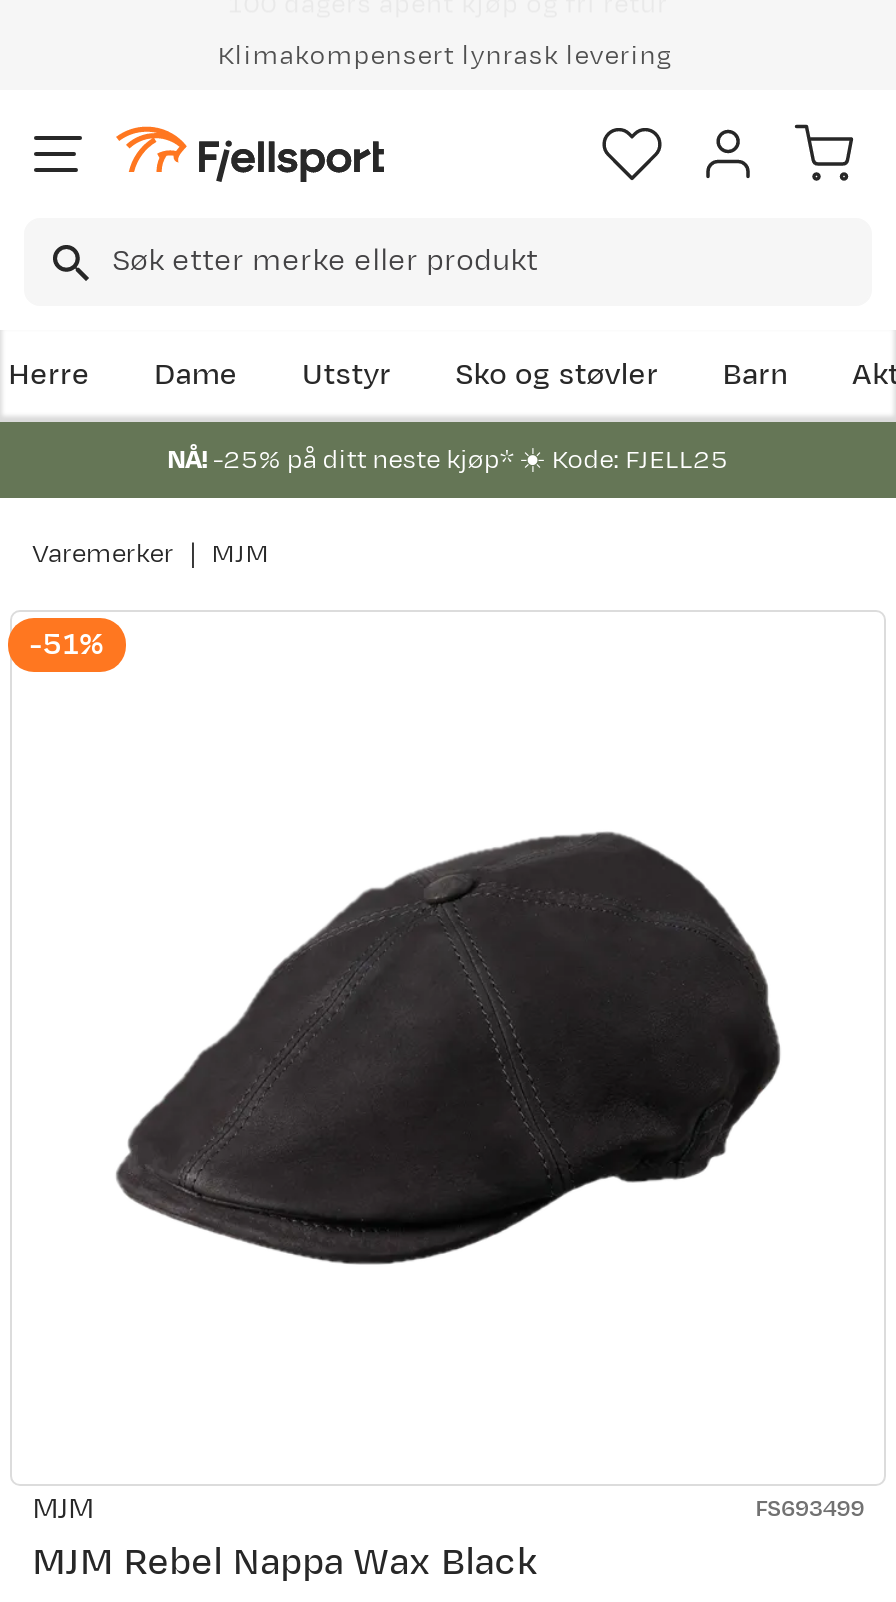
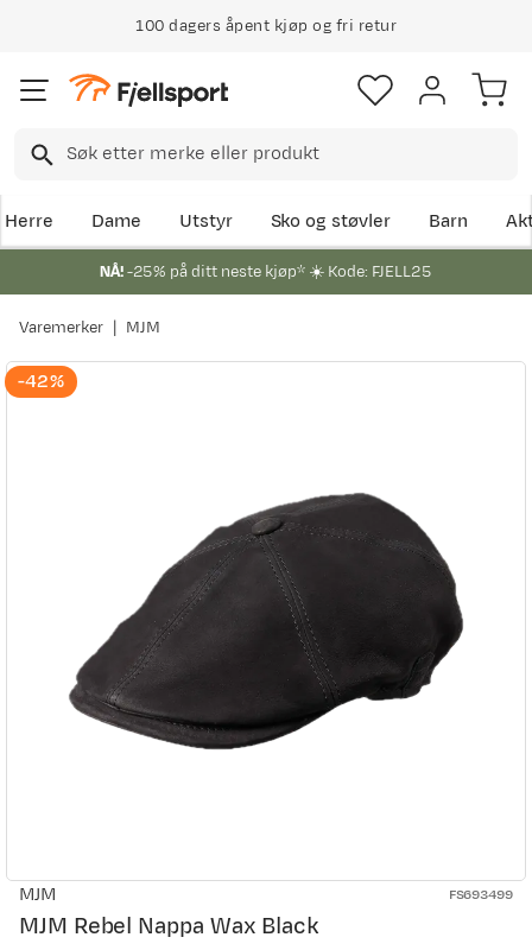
[218,27,678,63] Klimakompensert lynrask levering -> [135,15,397,36] 100 dagers åpent kjøp og fri retur
[30,624,104,666] -51% -> [18,369,64,394] -42%

